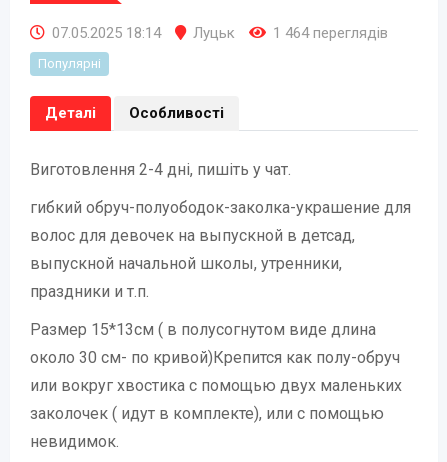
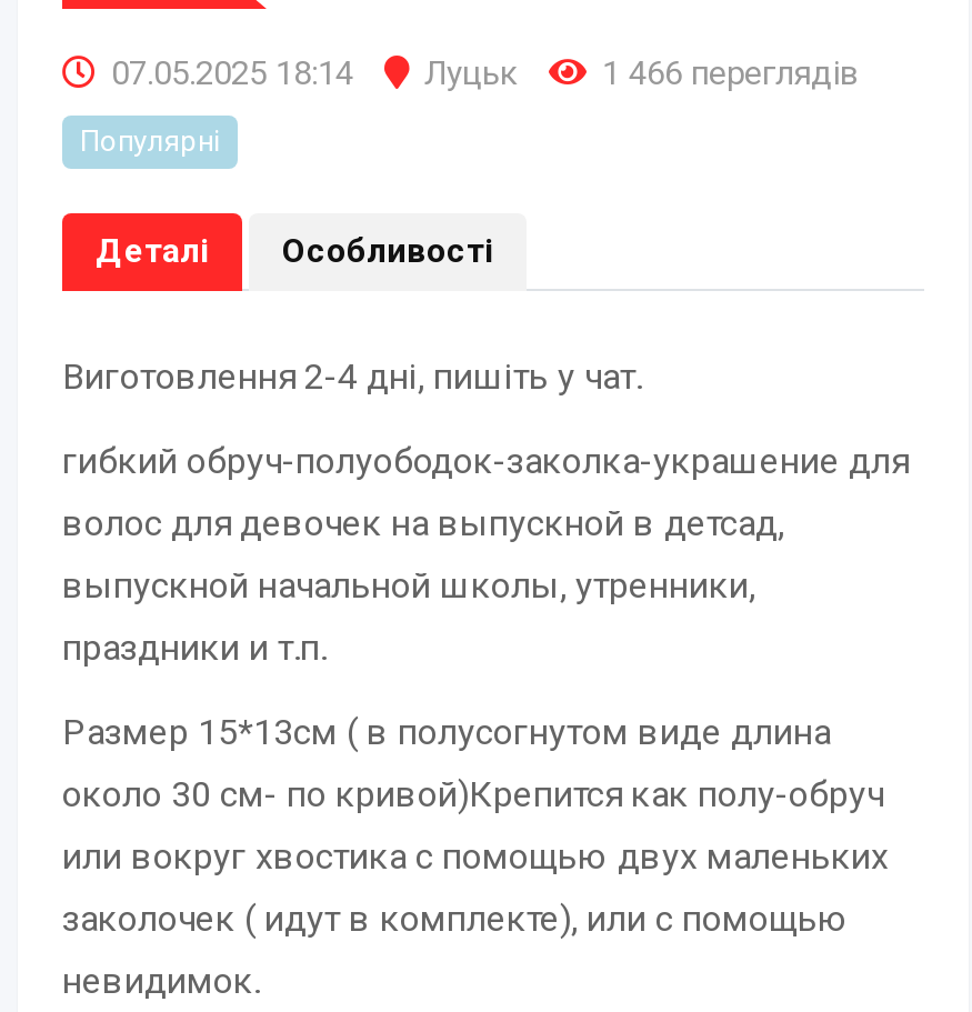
[273,24,388,42] 1 464 переглядів -> [602,53,858,93] 1 466 переглядів

